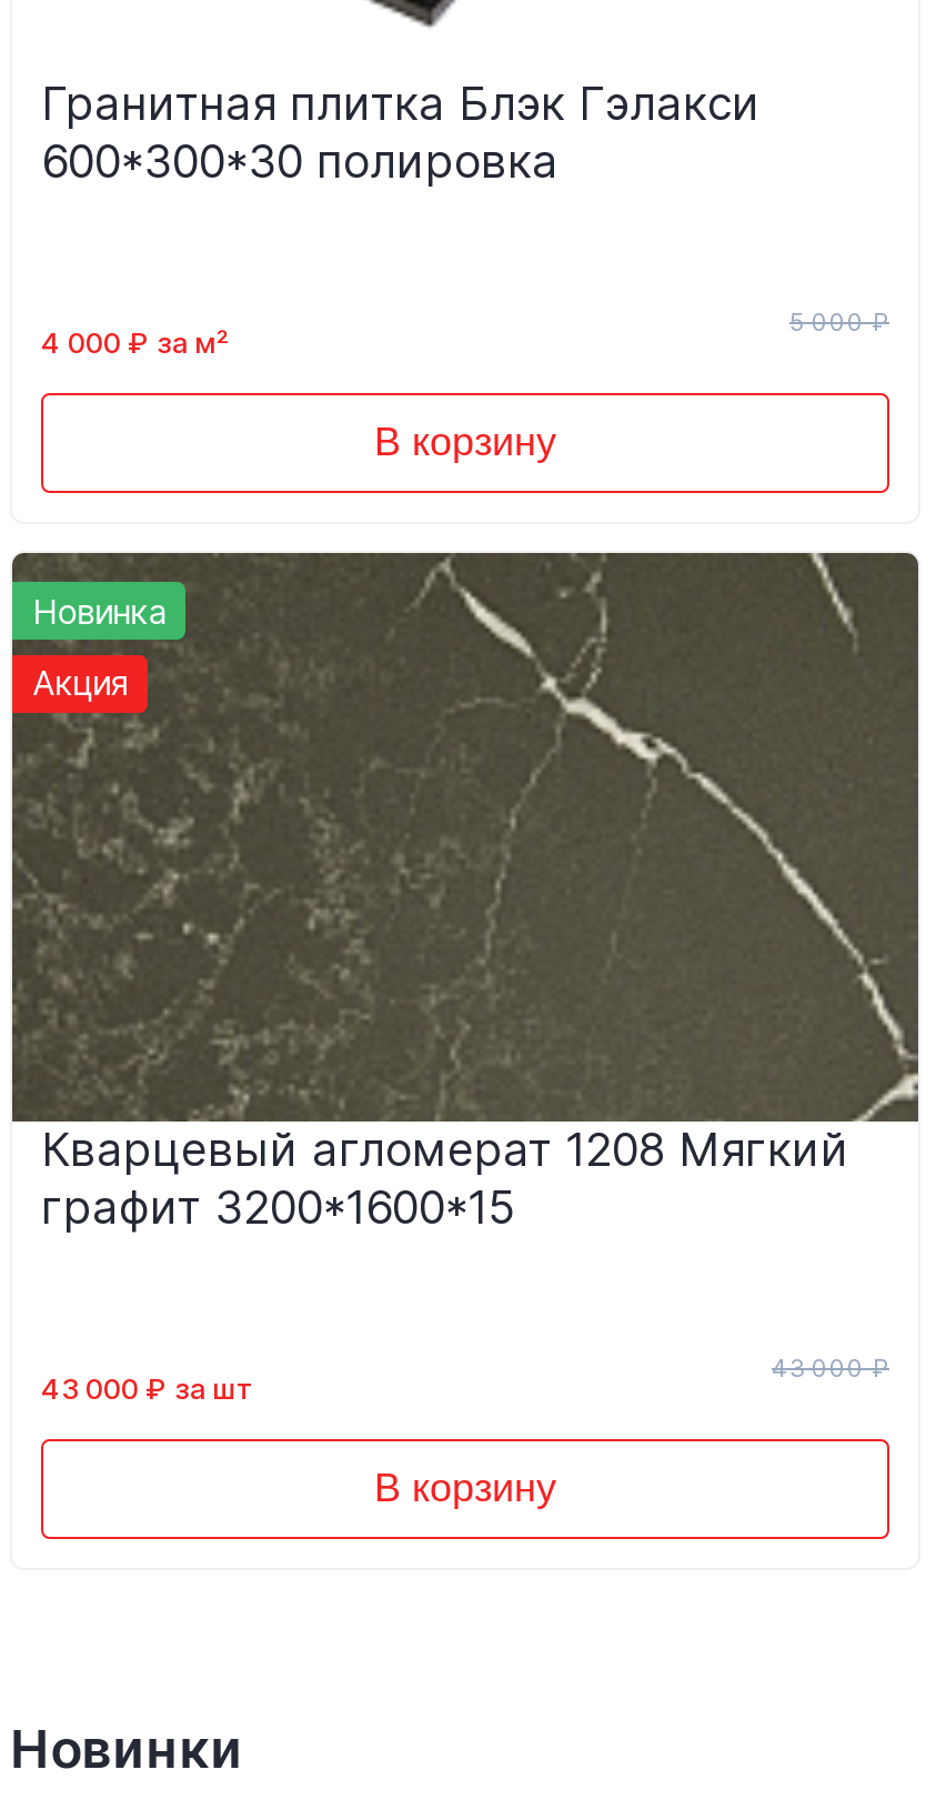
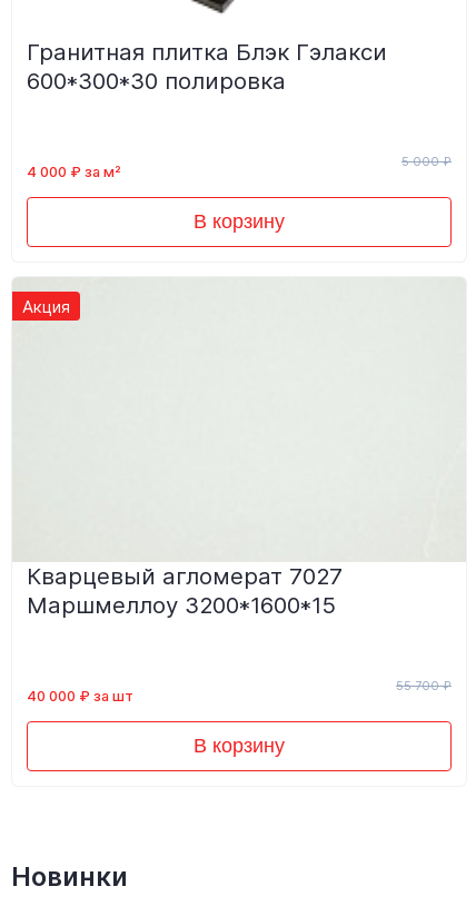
[10,551,920,1124] [image] | Новинка -> none
moved [32,662,128,705] -> [22,296,70,317]: Акция
[41,1123,849,1236] Кварцевый агломерат 1208 Мягкий | графит 3200*1600*15 -> [27,563,343,619] Кварцевый агломерат 7027 | Маршмеллоу 3200*1600*15
[772,1352,889,1383] 43 000 ₽ -> [396,678,452,693] 55 700 ₽
[41,1372,254,1405] 43 000 ₽ за шт -> [27,688,133,704] 40 000 ₽ за шт

